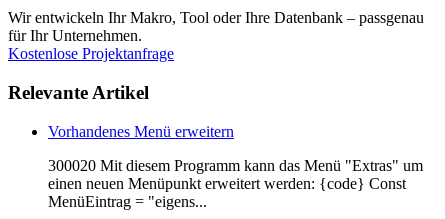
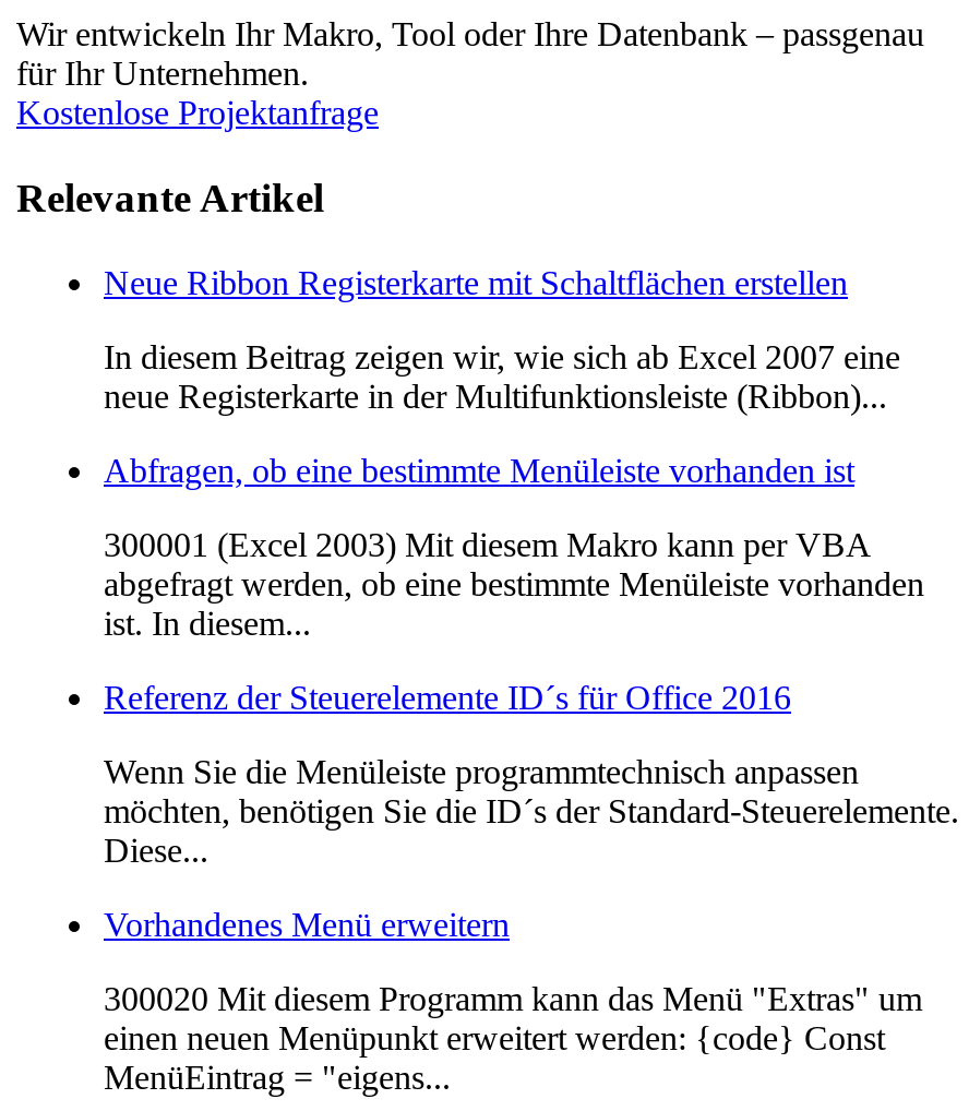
none -> [104,264,959,868] Neue Ribbon Registerkarte mit Schaltflächen erstellen | In diesem Beitrag zeigen wir, wie sich ab Excel 2007 eine | neue Registerkarte in der Multifunktionsleiste (Ribbon)... | Abfragen, ob eine bestimmte Menüleiste vorhanden ist | 300001 (Excel 2003) Mit diesem Makro kann per VBA | abgefragt werden, ob eine bestimmte Menüleiste vorhanden | ist. In diesem... | Referenz der Steuerelemente ID´s für Office 2016 | Wenn Sie die Menüleiste programmtechnisch anpassen | möchten, benötigen Sie die ID´s der Standard-Steuerelemente. | Diese...

